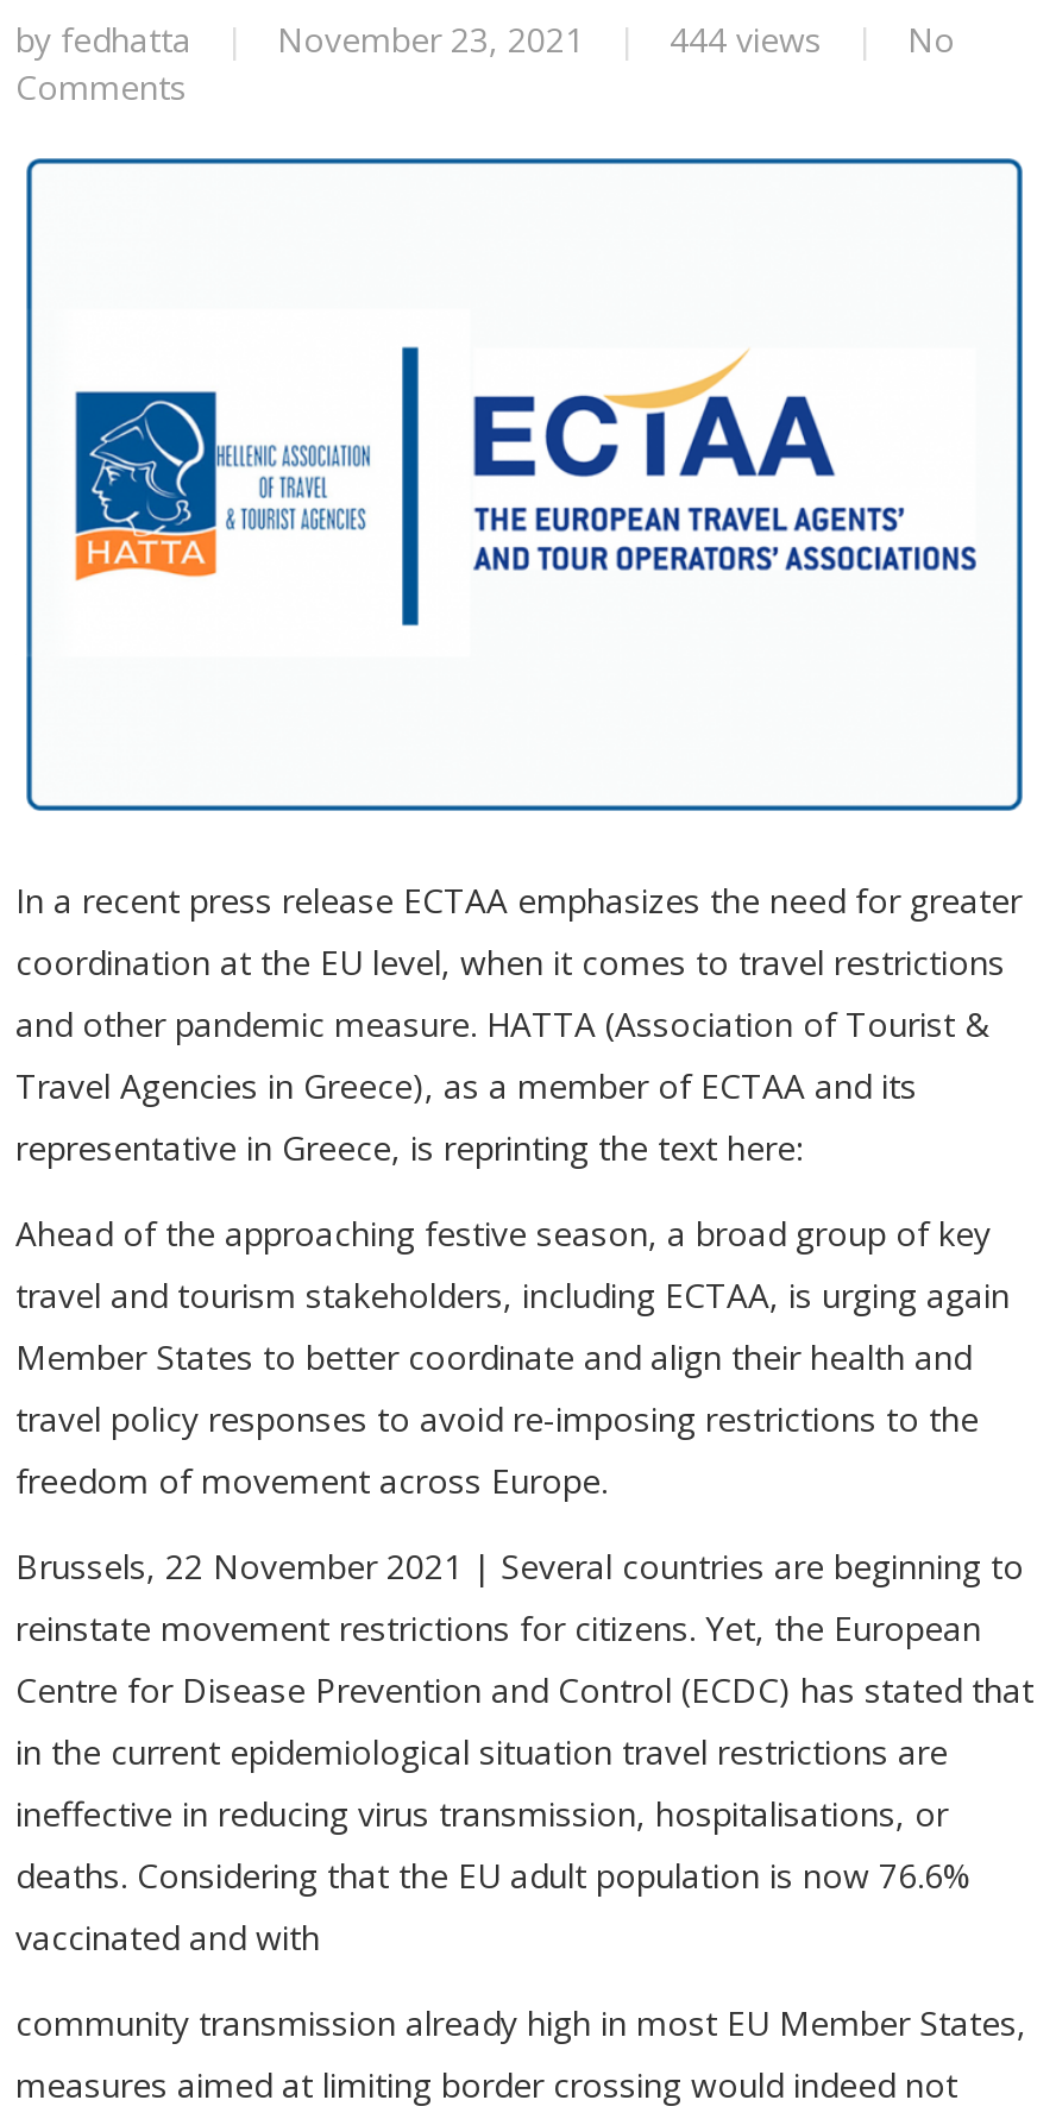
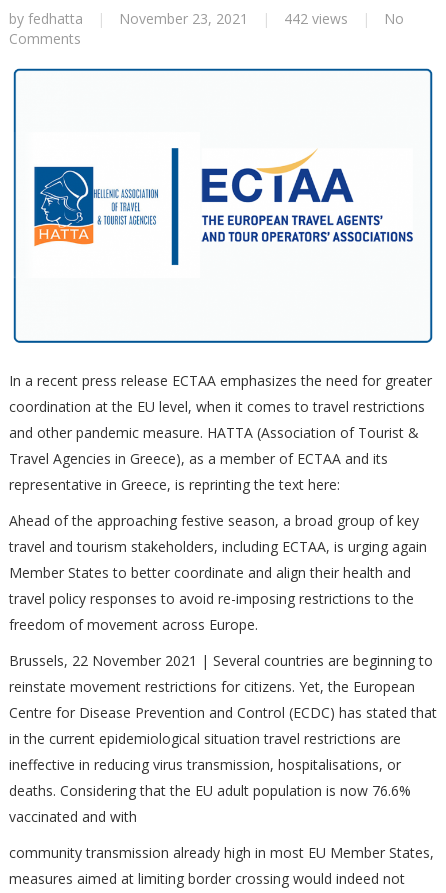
[670,17,822,62] 444 views -> [284,9,348,28] 442 views

